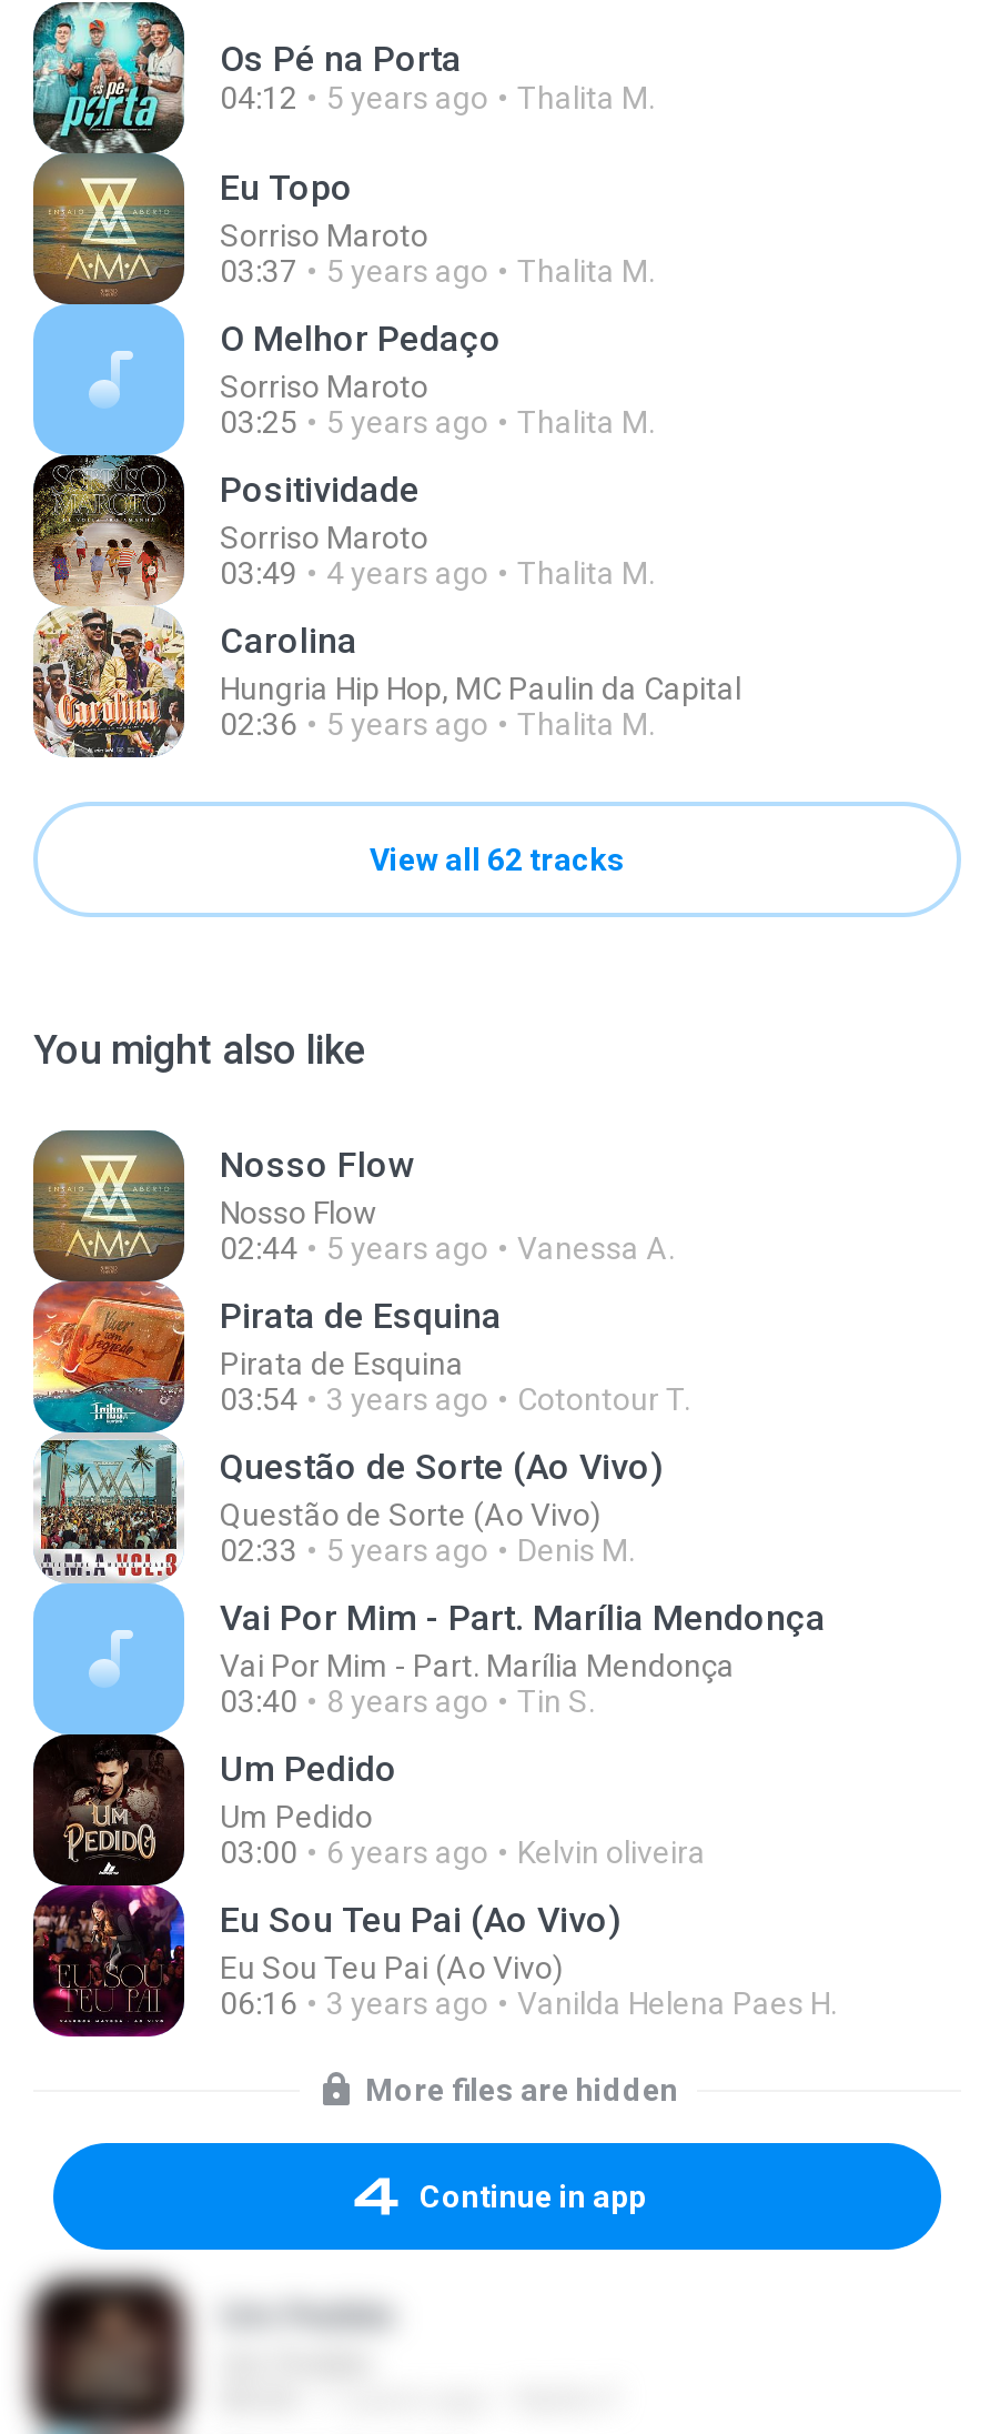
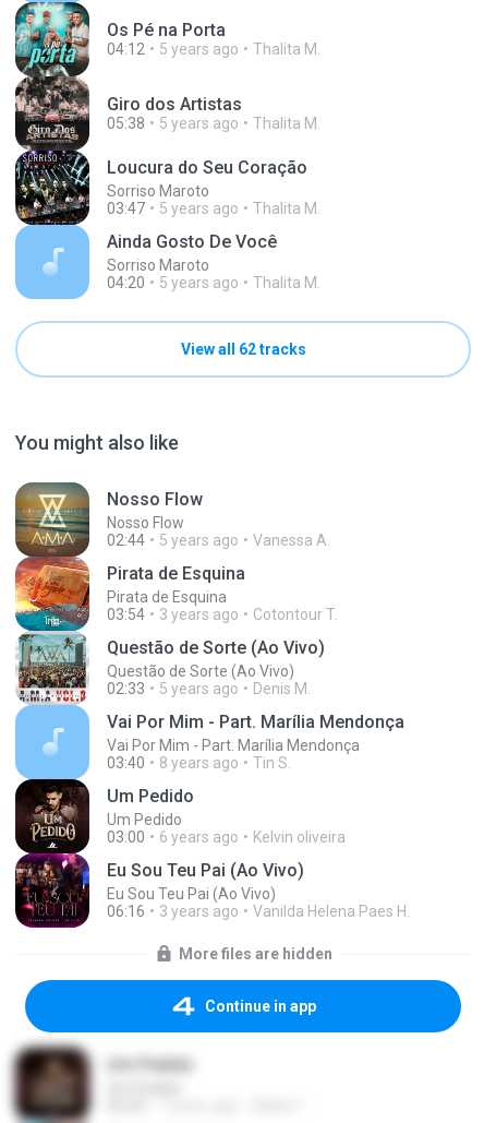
[31,155,428,760] [image] | Eu Topo | Sorriso Maroto | 03:37 -> [14,76,242,299] [image] | Giro dos Artistas | 05:38
[220,318,502,360] O Melhor Pedaço -> [107,157,307,178] Loucura do Seu Coração
[220,404,655,440] 03:25 5 years ago Thalita M. -> [107,200,320,217] 03:47 5 years ago Thalita M.
[220,469,420,511] Positividade -> [107,231,277,252] Ainda Gosto De Você
[220,555,741,742] 03:49 | 4 years ago | Thalita M. | Carolina | Hungria Hip Hop, MC Paulin da Capital | 02:36 -> [107,274,145,291] 04:20

